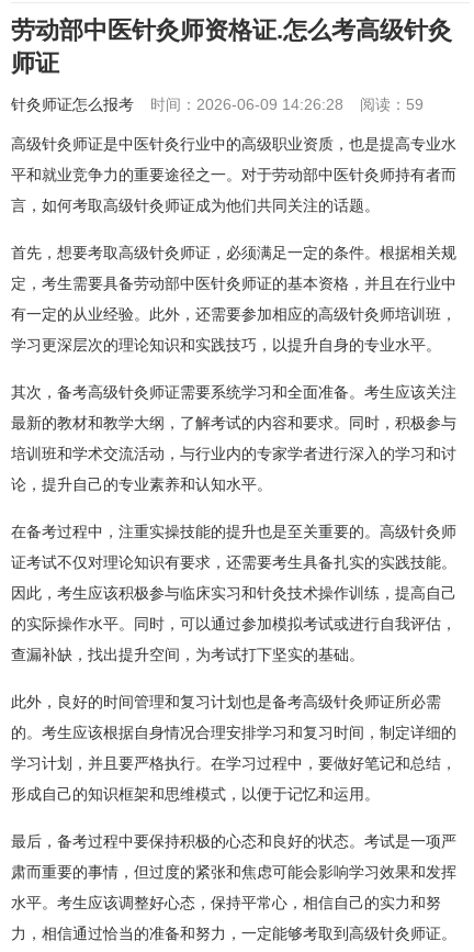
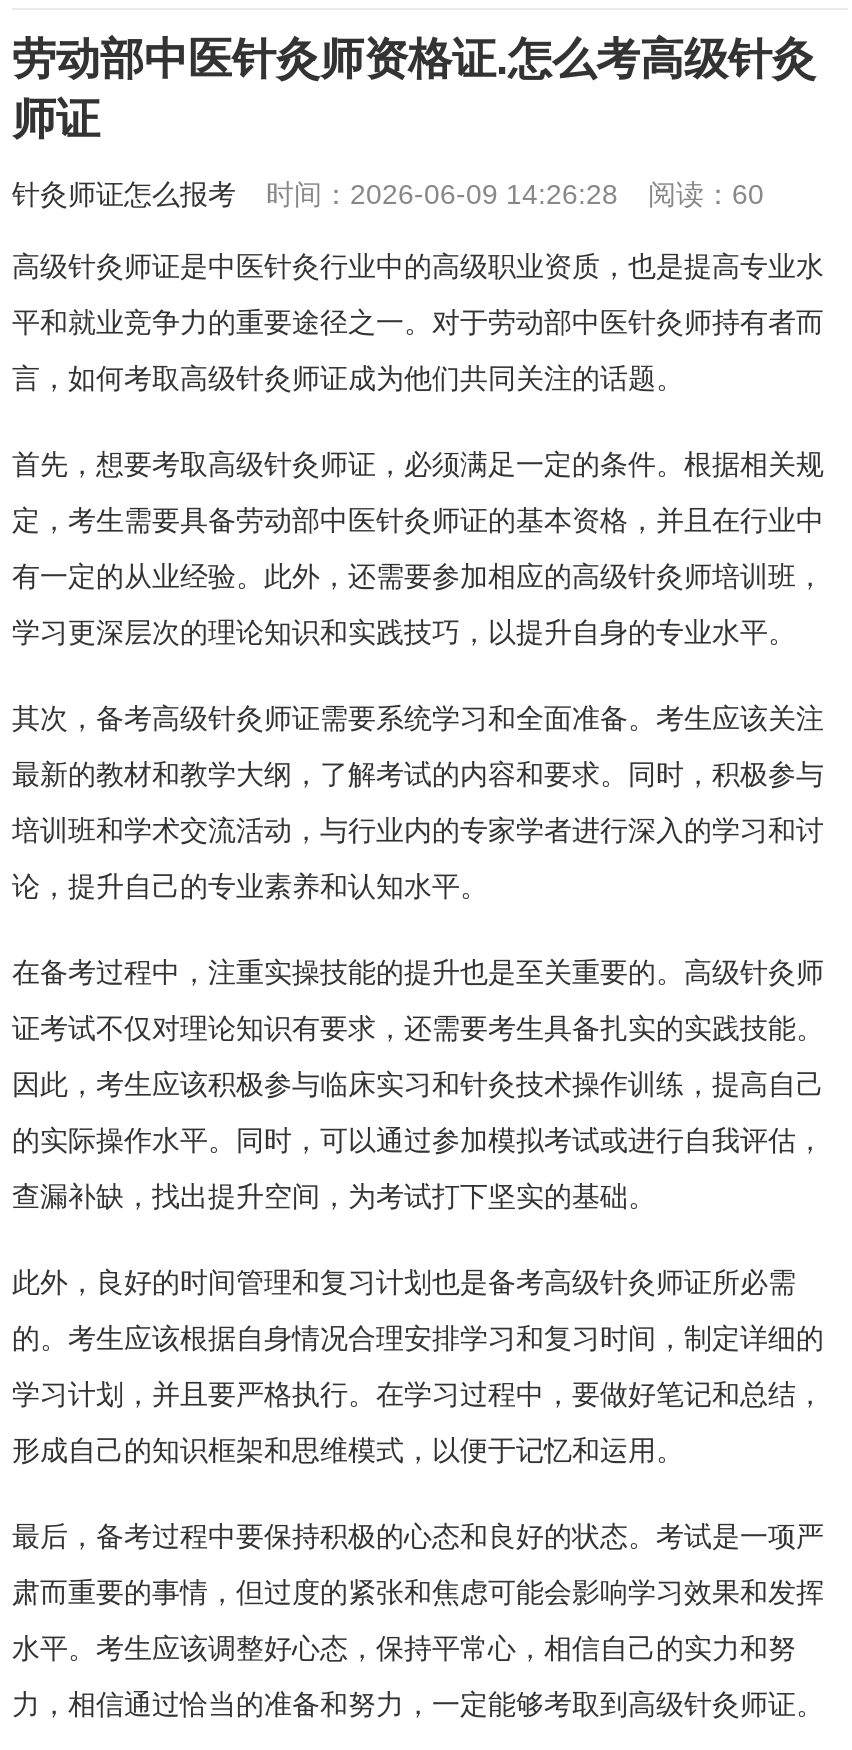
[11,96,424,113] 针灸师证怎么报考 时间：2026-06-09 14:26:28 阅读：59 -> [12,178,764,210] 针灸师证怎么报考 时间：2026-06-09 14:26:28 阅读：60

